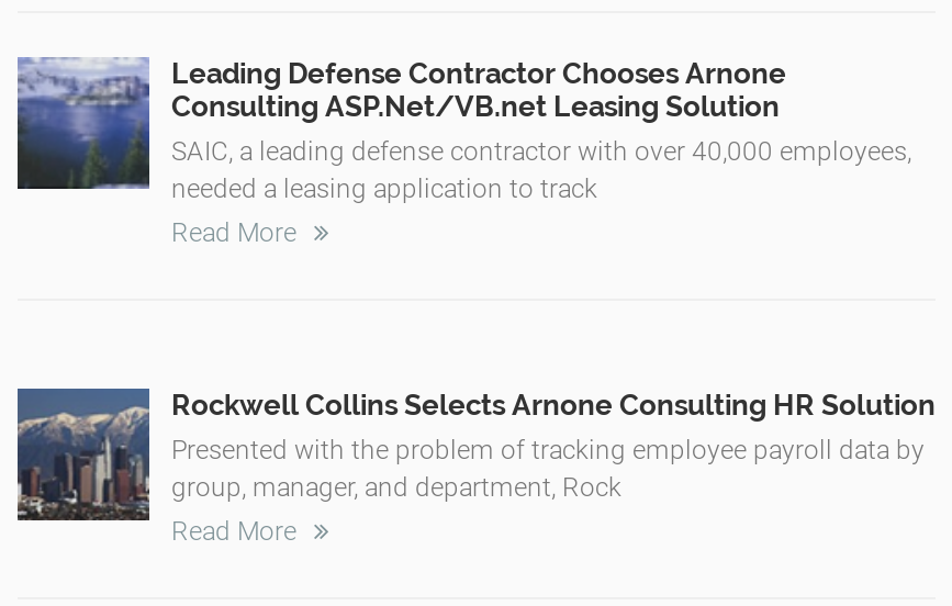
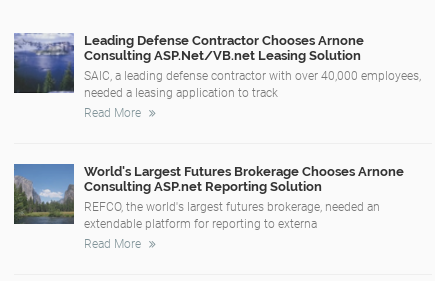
[15,357,936,524] [image] | Rockwell Collins Selects Arnone Consulting HR Solution | Presented with the problem of tracking employee payroll data by | group, manager, and department, Rock -> [13,163,404,239] [image] | World's Largest Futures Brokerage Chooses Arnone | Consulting ASP.net Reporting Solution | REFCO, the world's largest futures brokerage, needed an | extendable platform for reporting to externa

